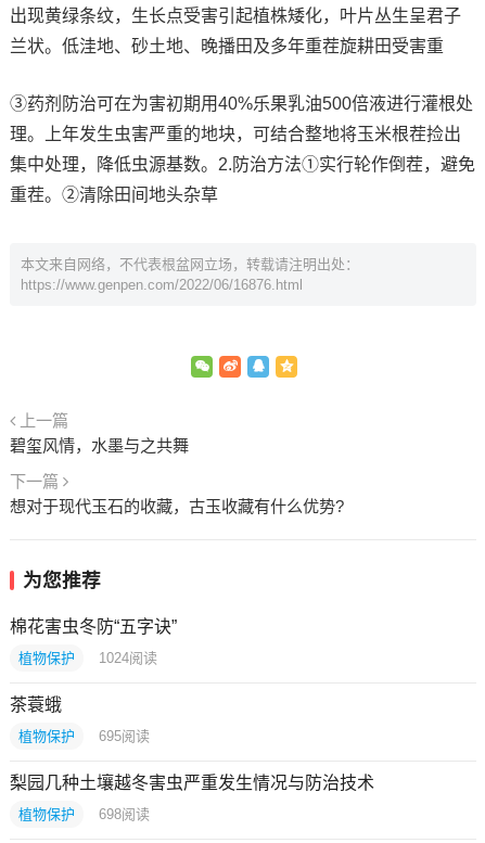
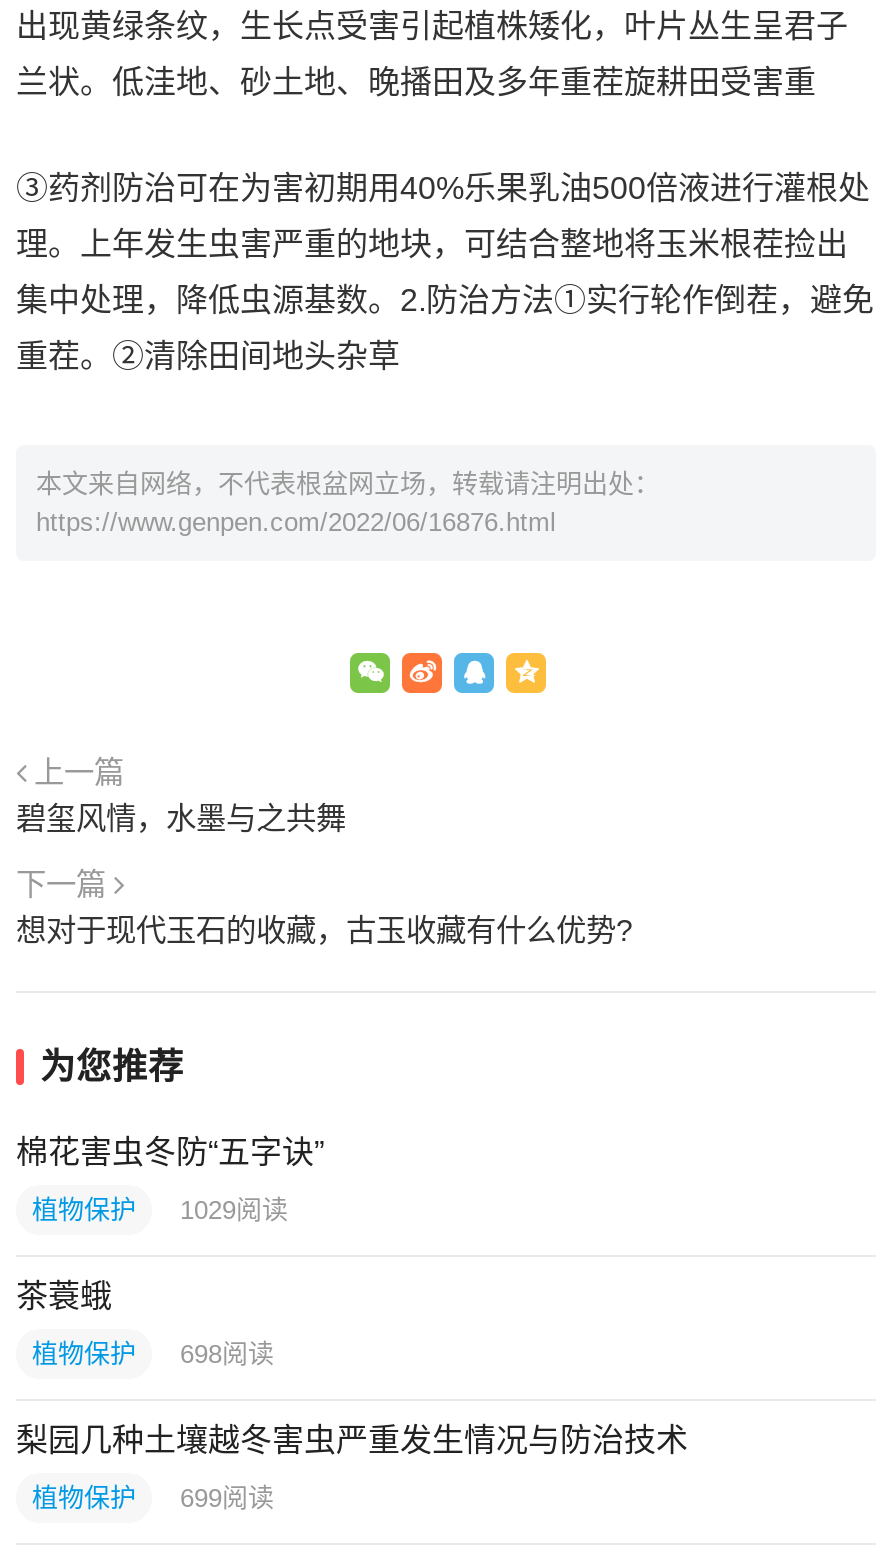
[18,650,157,666] 植物保护 1024阅读 -> [32,1195,288,1225] 植物保护 1029阅读
[18,728,150,744] 植物保护 695阅读 -> [32,1339,274,1369] 植物保护 698阅读
[18,806,150,822] 植物保护 698阅读 -> [32,1483,274,1513] 植物保护 699阅读

